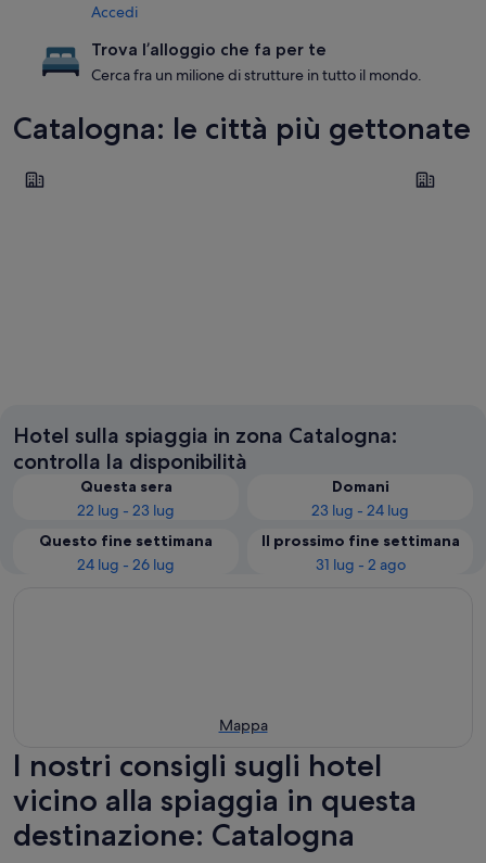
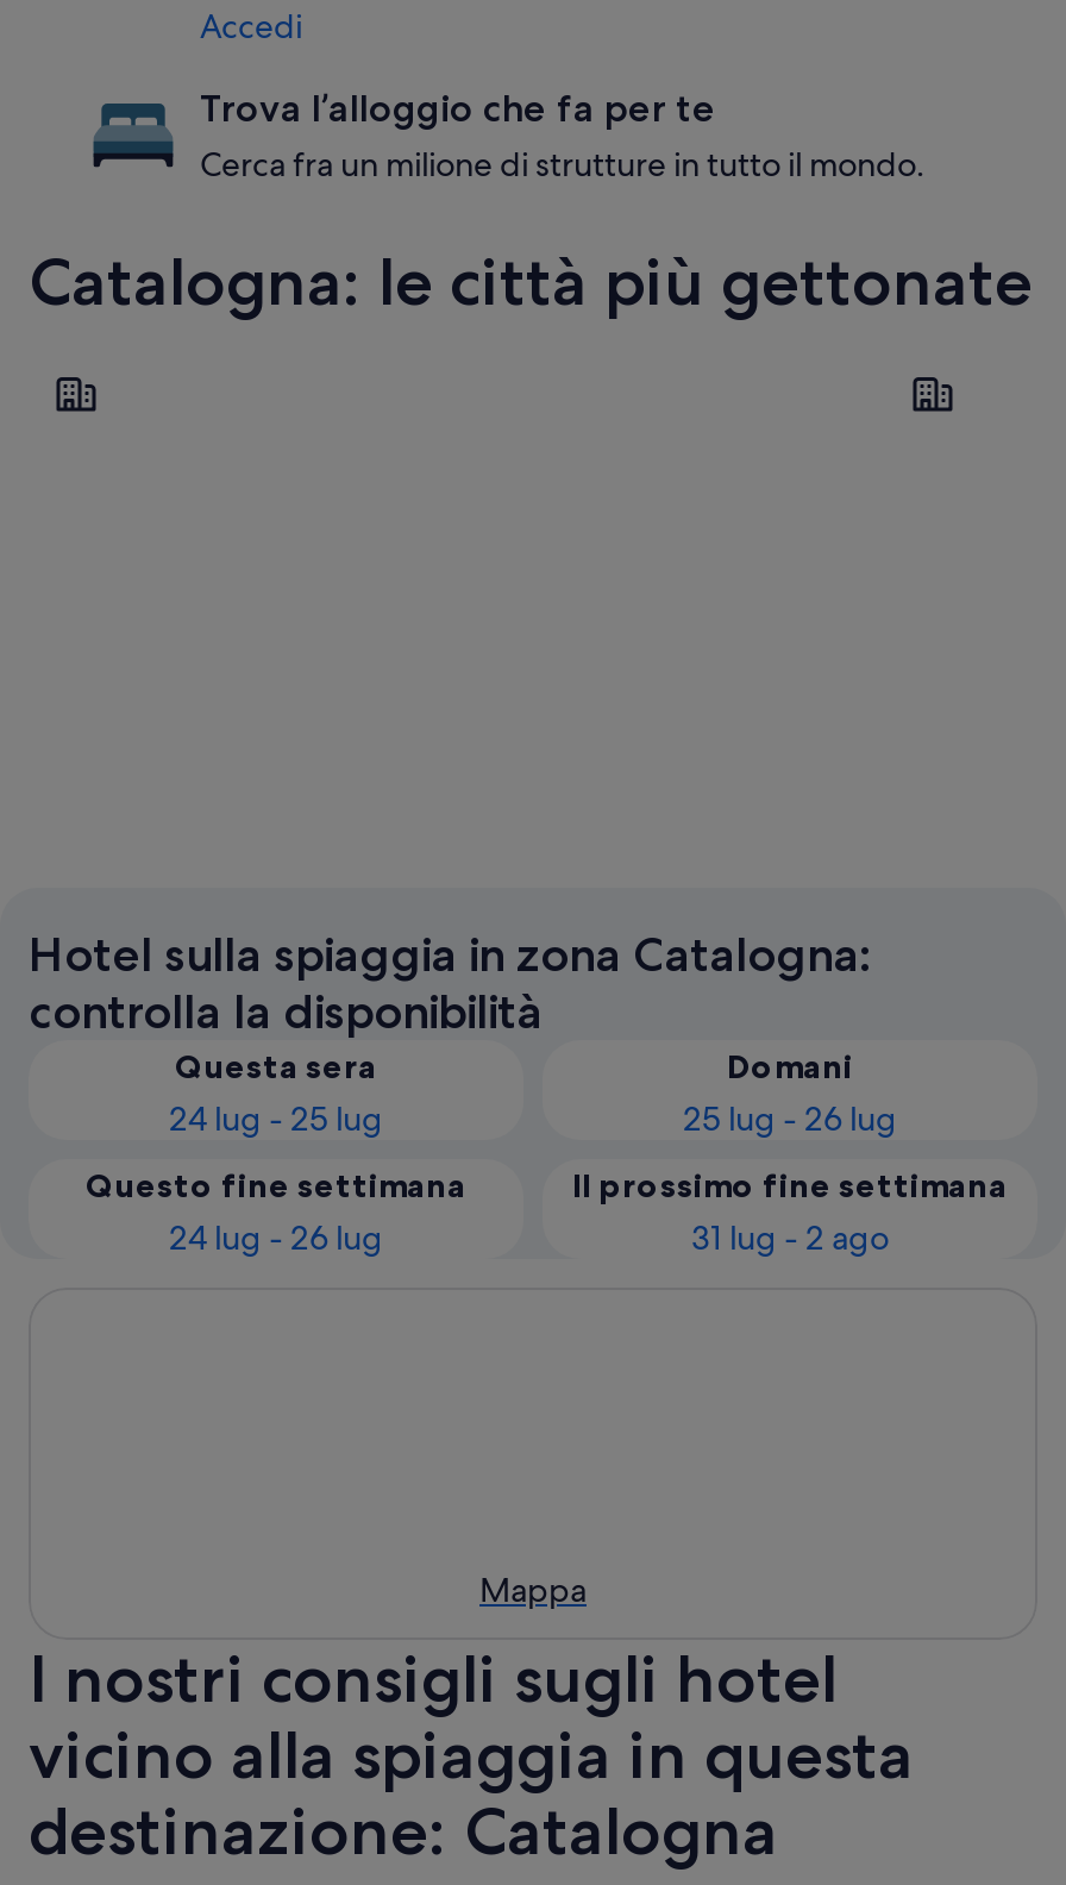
[77,500,175,519] 22 lug - 23 lug -> [169,1096,383,1139] 24 lug - 25 lug
[311,500,409,519] 23 lug - 24 lug -> [683,1096,897,1139] 25 lug - 26 lug

